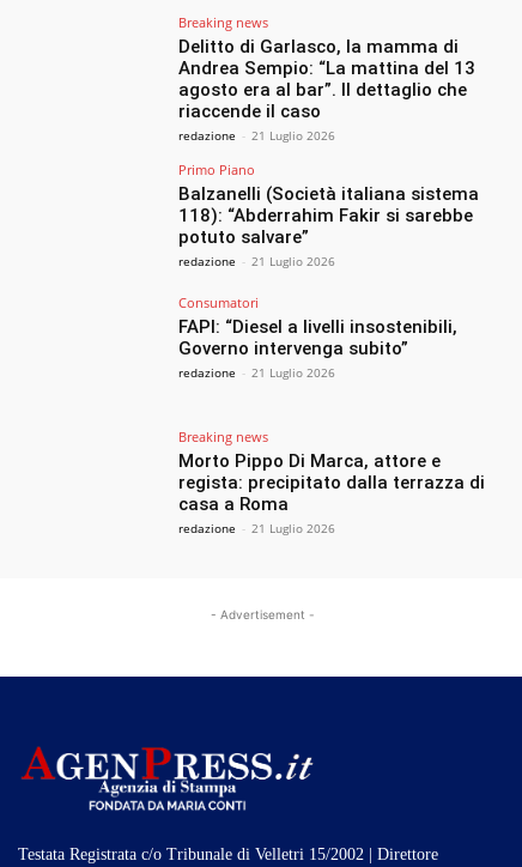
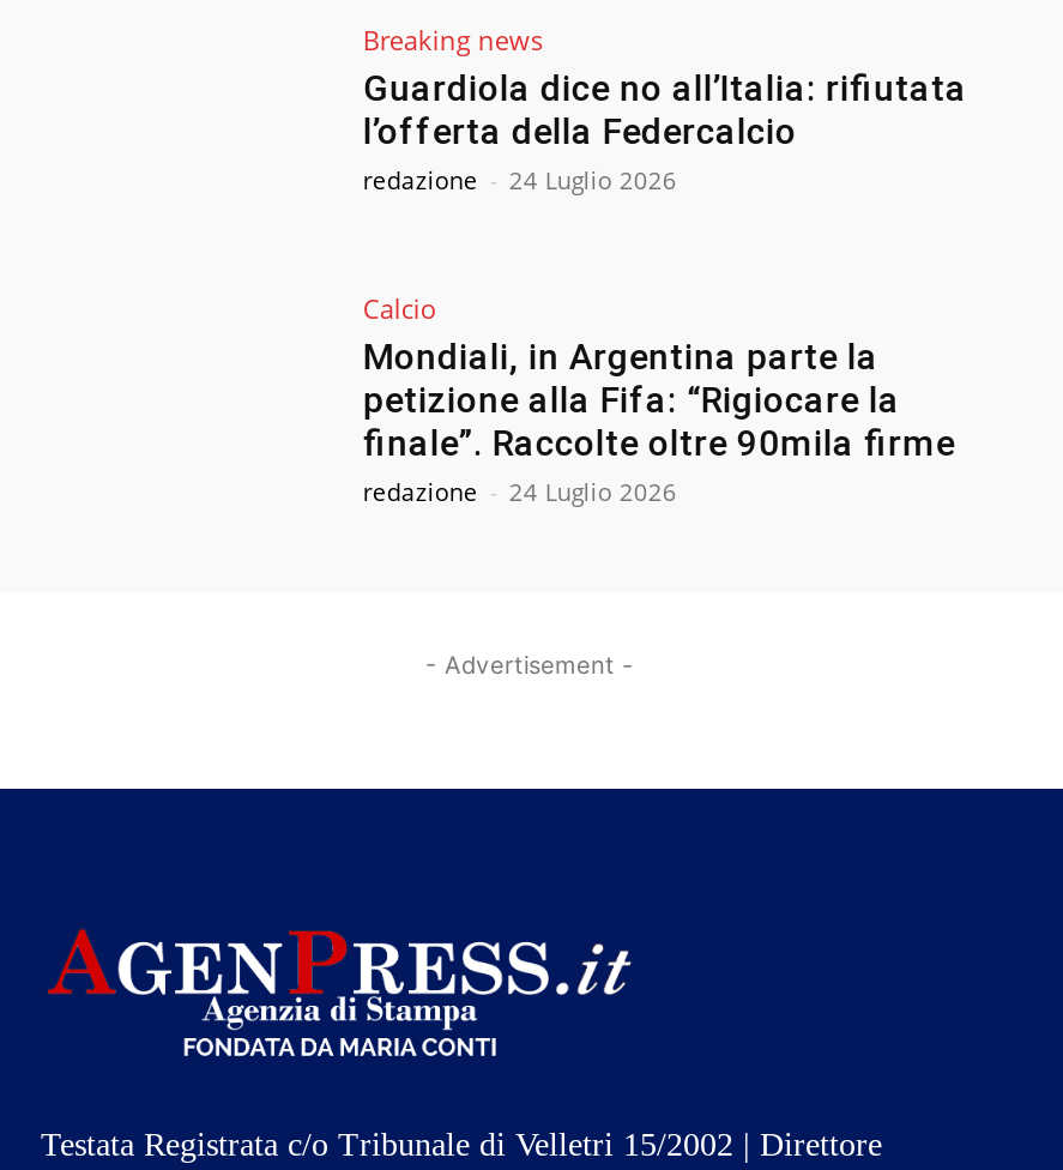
[179,36,479,381] Delitto di Garlasco, la mamma di | Andrea Sempio: “La mattina del 13 | agosto era al bar”. Il dettaglio che | riaccende il caso | redazione - 21 Luglio 2026 | Primo Piano | Balzanelli (Società italiana sistema | 118): “Abderrahim Fakir si sarebbe | potuto salvare” | redazione - 21 Luglio 2026 | Consumatori | FAPI: “Diesel a livelli insostenibili, | Governo intervenga subito” | redazione - 21 Luglio 2026 -> [363,68,967,197] Guardiola dice no all’Italia: rifiutata | l’offerta della Federcalcio | redazione - 24 Luglio 2026
[179,428,485,537] Breaking news | Morto Pippo Di Marca, attore e | regista: precipitato dalla terrazza di | casa a Roma | redazione - 21 Luglio 2026 -> [363,290,955,508] Calcio | Mondiali, in Argentina parte la | petizione alla Fifa: “Rigiocare la | finale”. Raccolte oltre 90mila firme | redazione - 24 Luglio 2026

